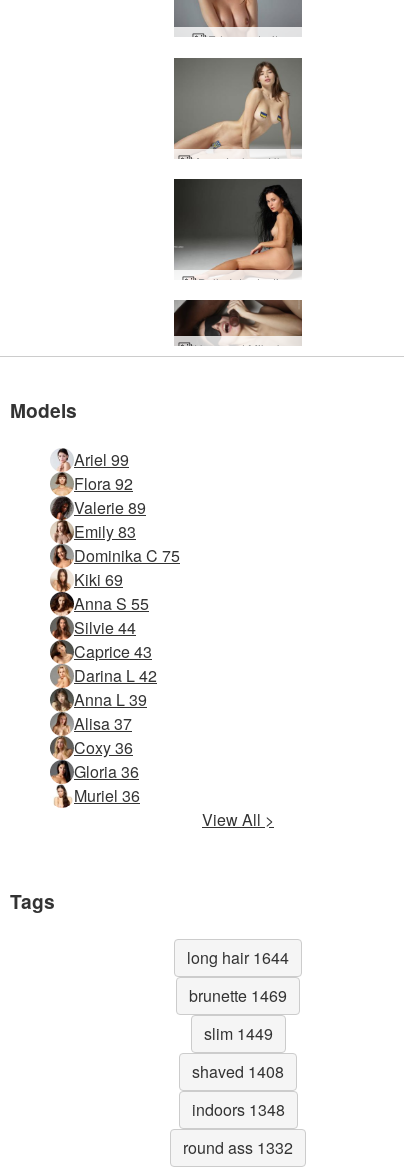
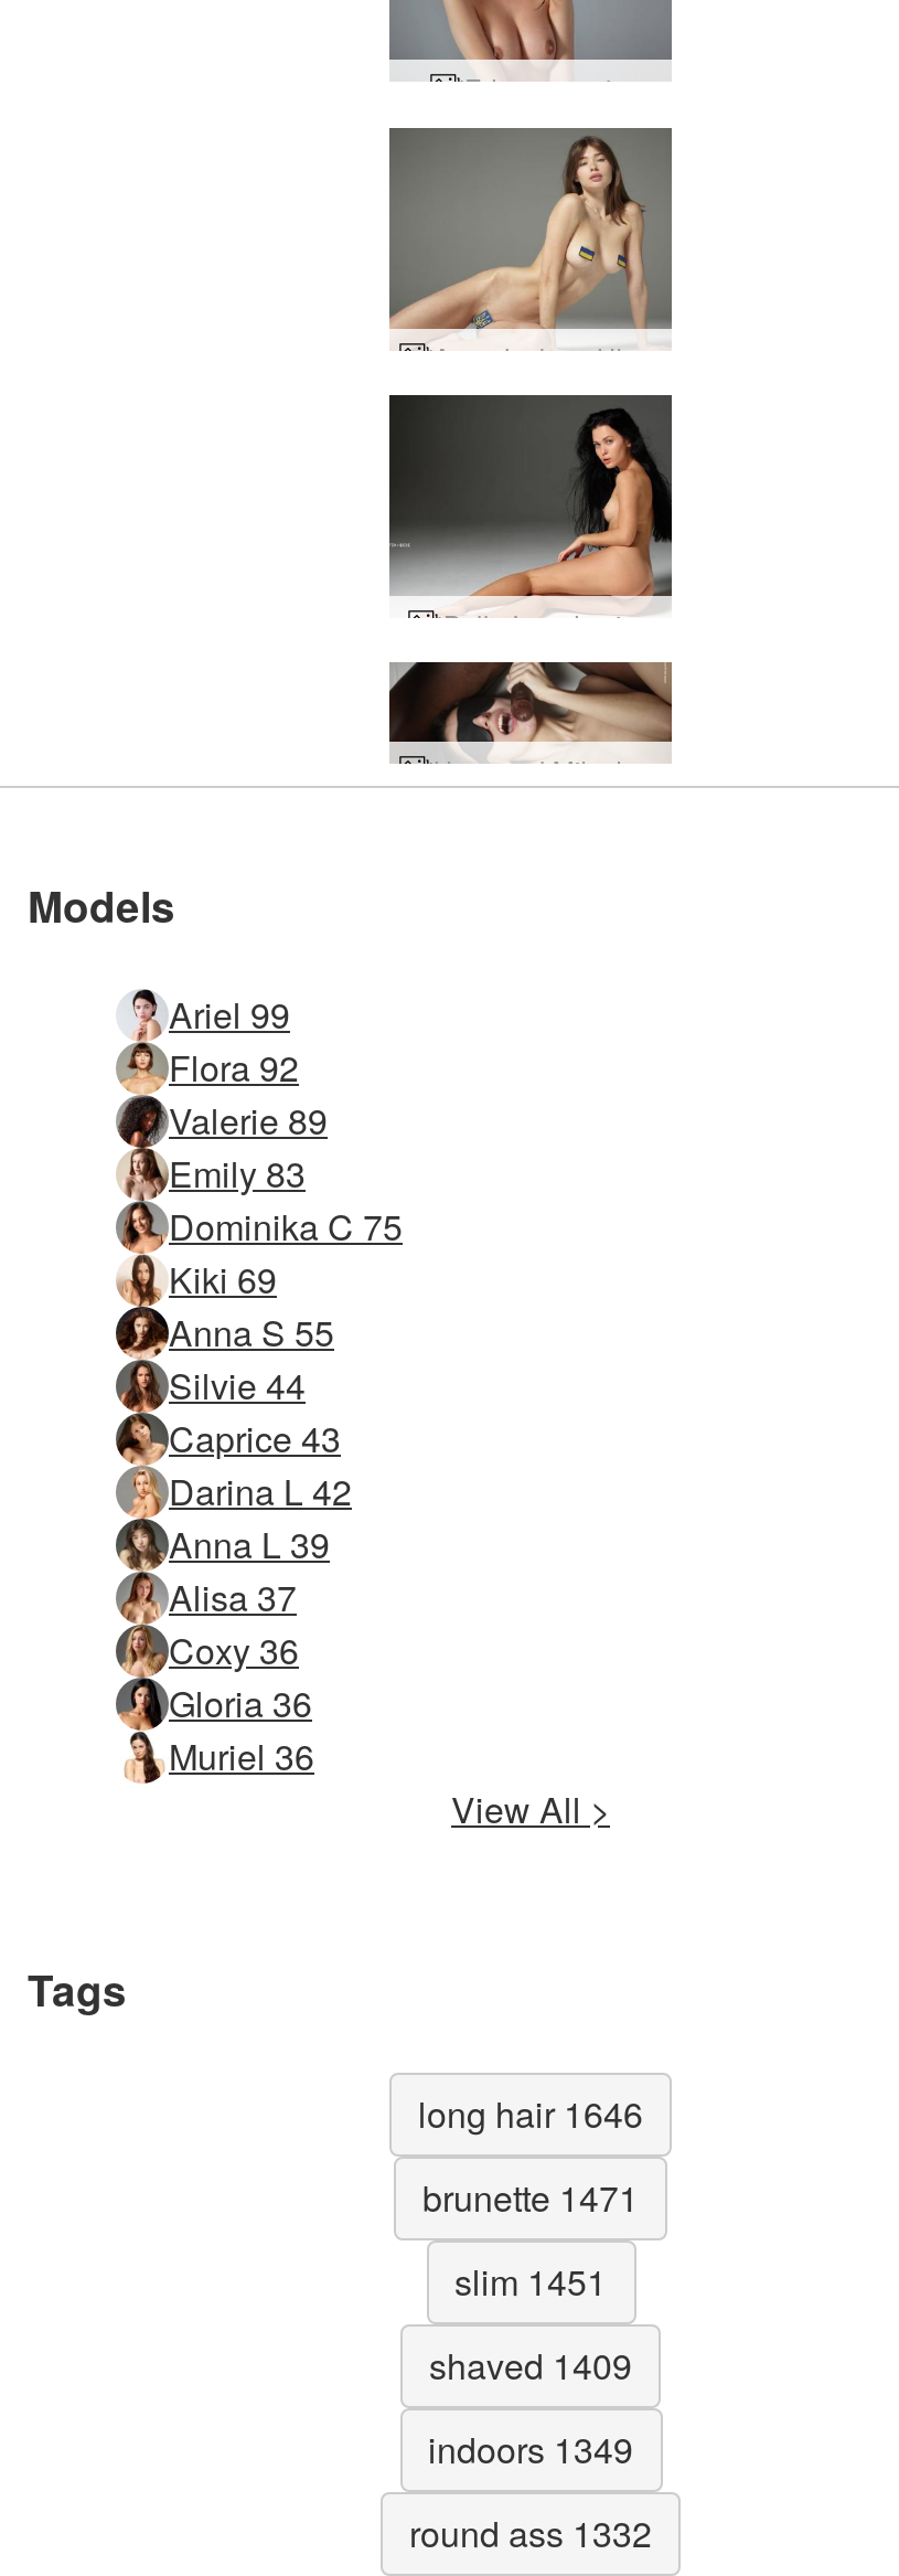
[187,946,289,969] long hair 1644 -> [418,2087,643,2138] long hair 1646
[189,984,287,1007] brunette 1469 -> [422,2171,639,2222] brunette 1471
[203,1022,272,1045] slim 1449 -> [454,2255,607,2306] slim 1451
[192,1060,284,1083] shaved 1408 -> [429,2339,632,2390] shaved 1409
[191,1098,284,1121] indoors 1348 -> [428,2423,633,2474] indoors 1349

